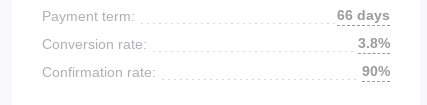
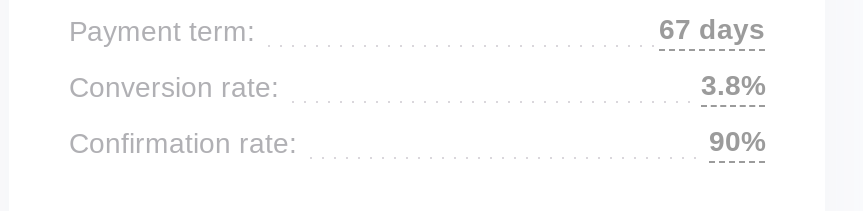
[337,7,390,23] 66 days -> [659,13,765,45] 67 days

